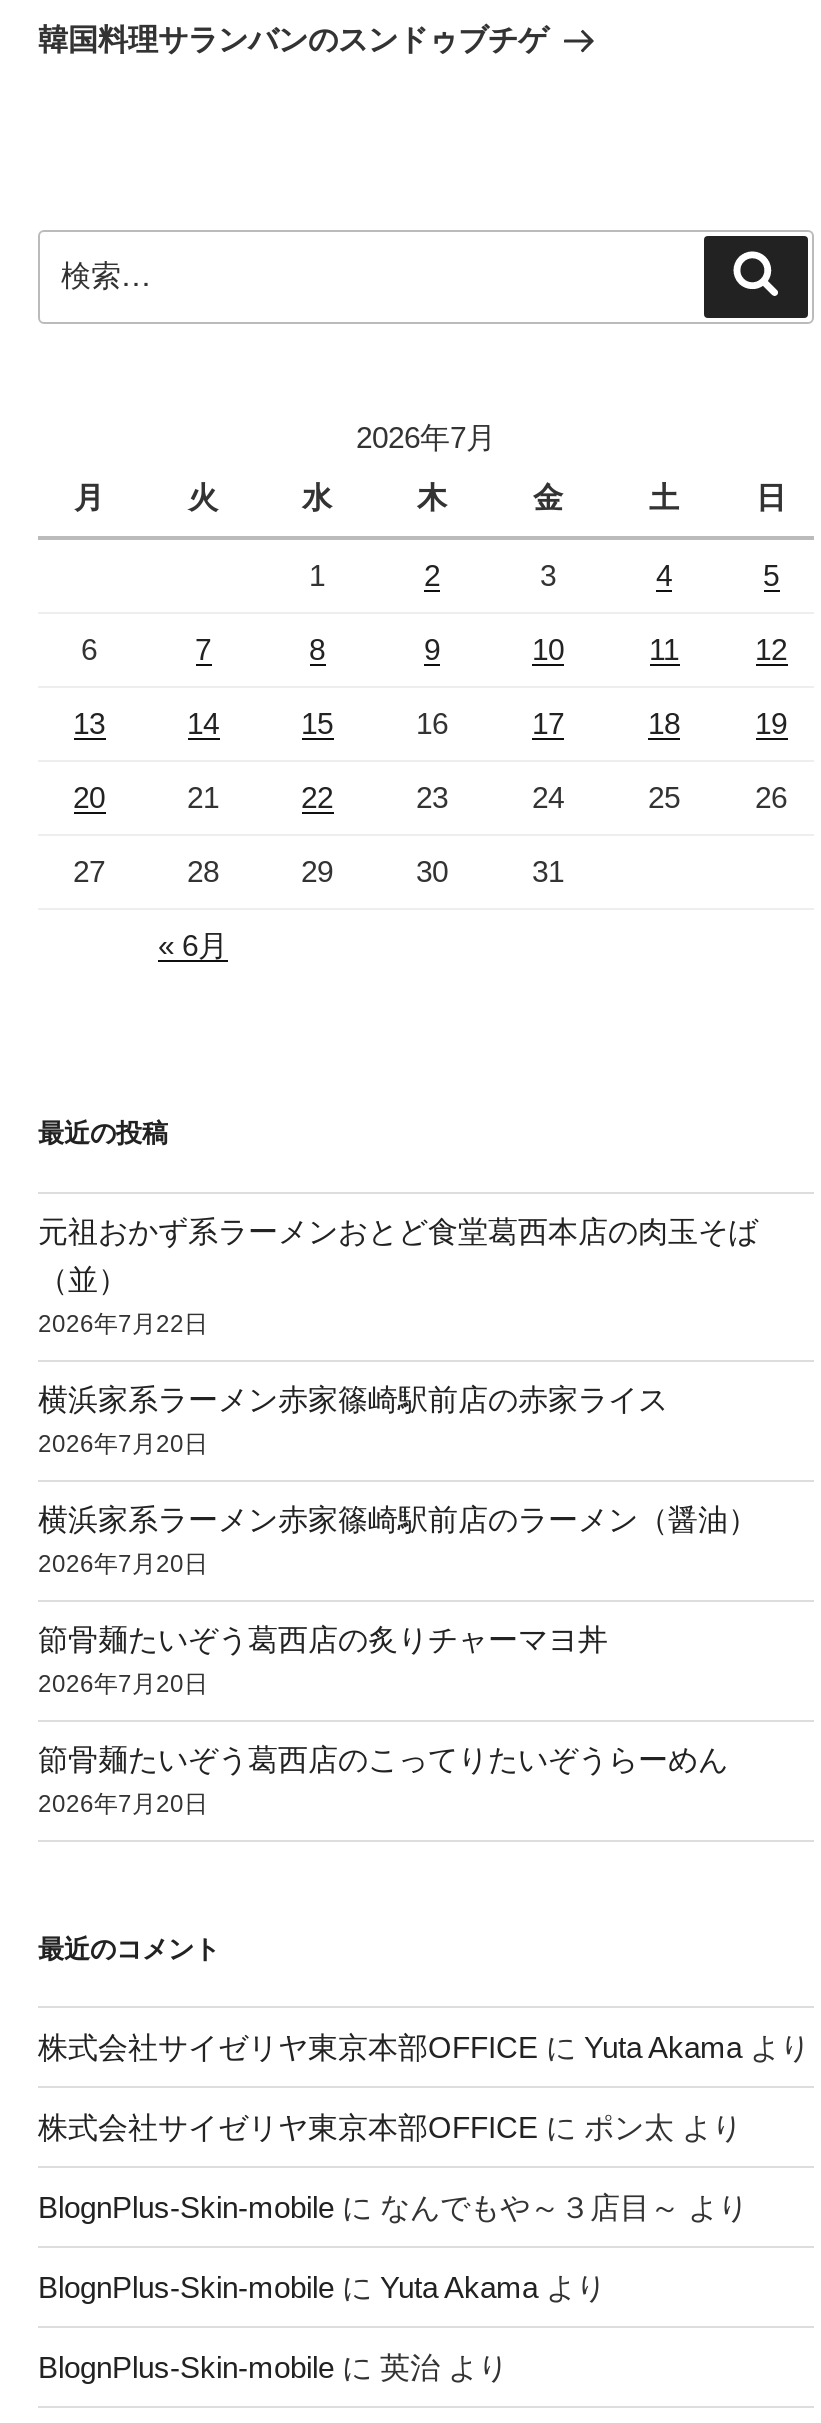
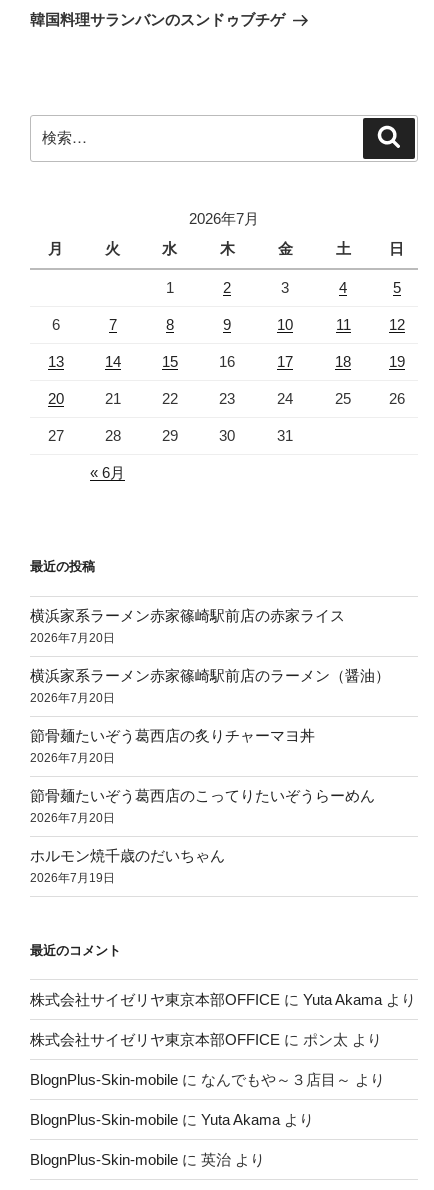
[38,1214,758,1338] 元祖おかず系ラーメンおとど食堂葛西本店の肉玉そば | （並） | 2026年7月22日 -> none
moved [38,1382,758,1818] -> [30,607,390,825]: 横浜家系ラーメン赤家篠崎駅前店の赤家ライス | 2026年7月20日 | 横浜家系ラーメン赤家篠崎駅前店のラーメン（醤油） | 2026年7月20日 | 節骨麺たいぞう葛西店の炙りチャーマヨ丼 | 2026年7月20日 | 節骨麺たいぞう葛西店のこってりたいぞうらーめん | 2026年7月20日
none -> [30,847,225,885] ホルモン焼千歳のだいちゃん | 2026年7月19日

